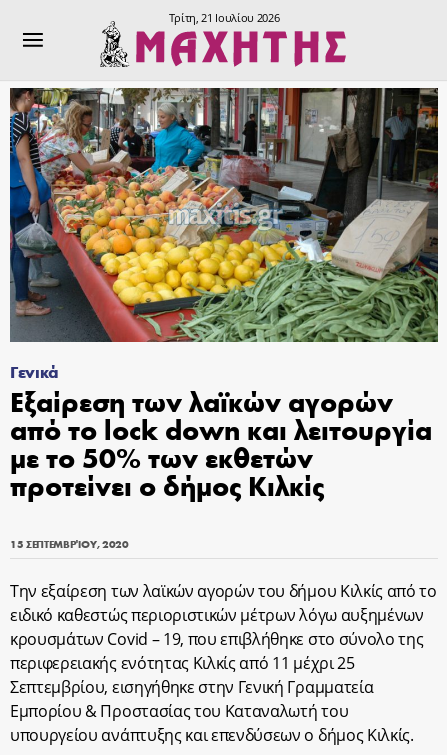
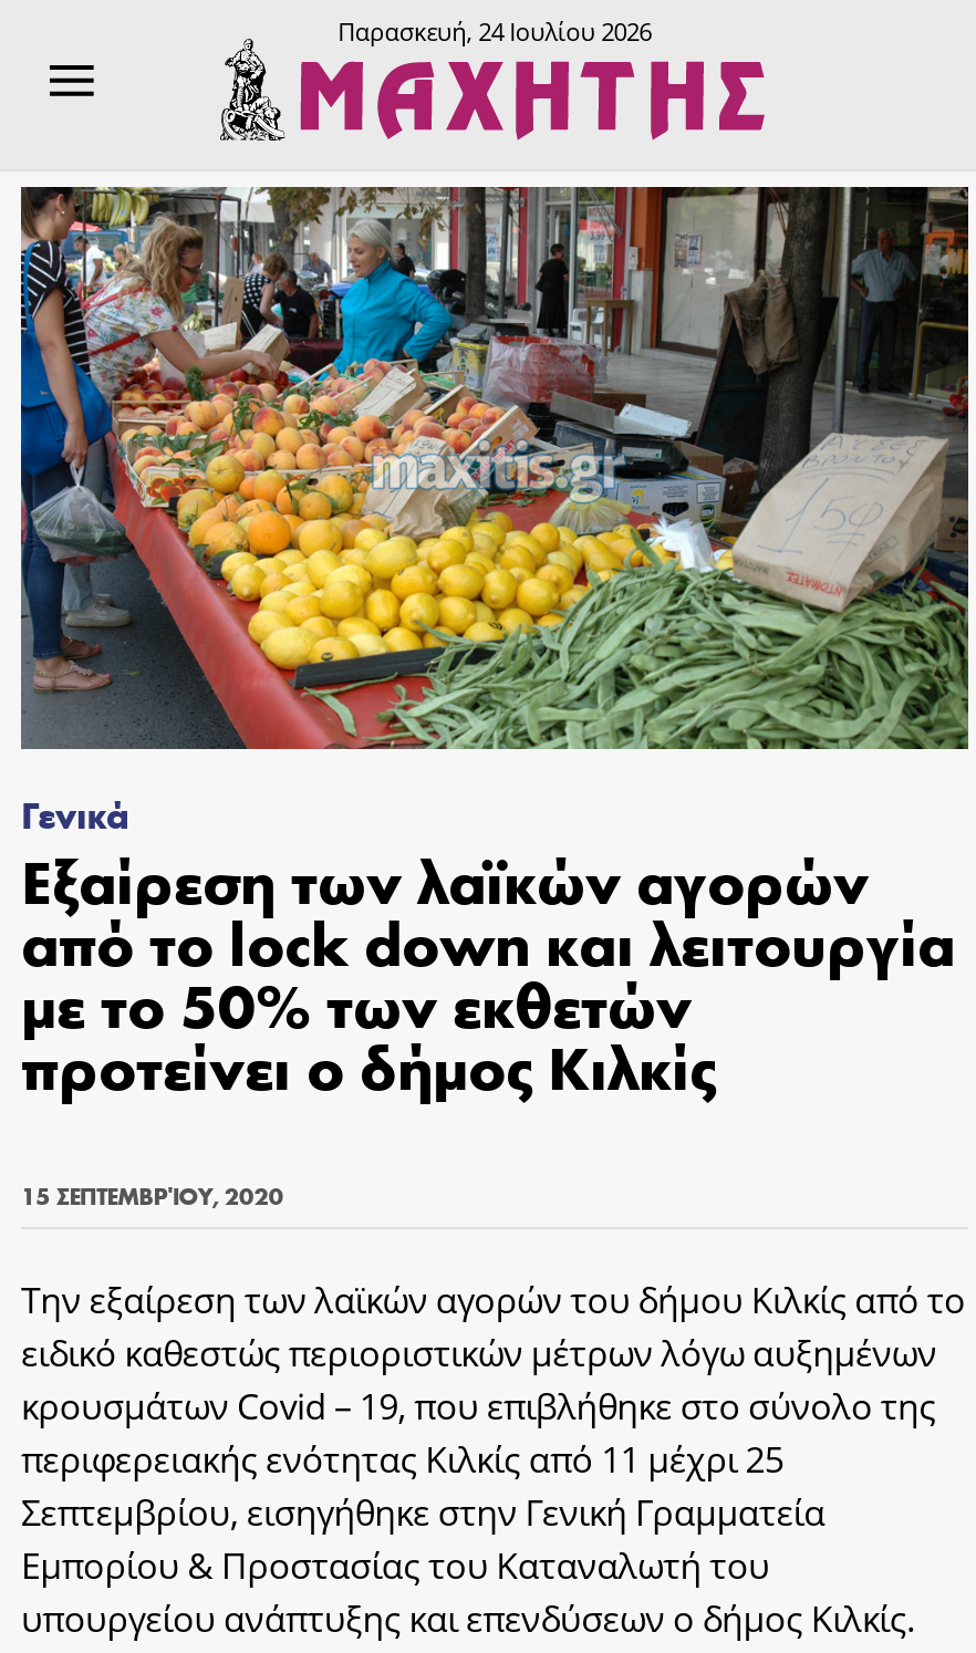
[168,10,279,25] Τρίτη, 21 Ιουλίου 2026 -> [338,14,651,48] Παρασκευή, 24 Ιουλίου 2026

